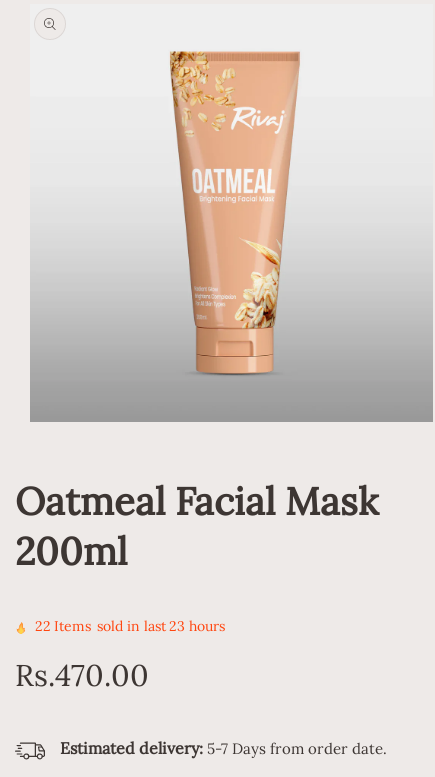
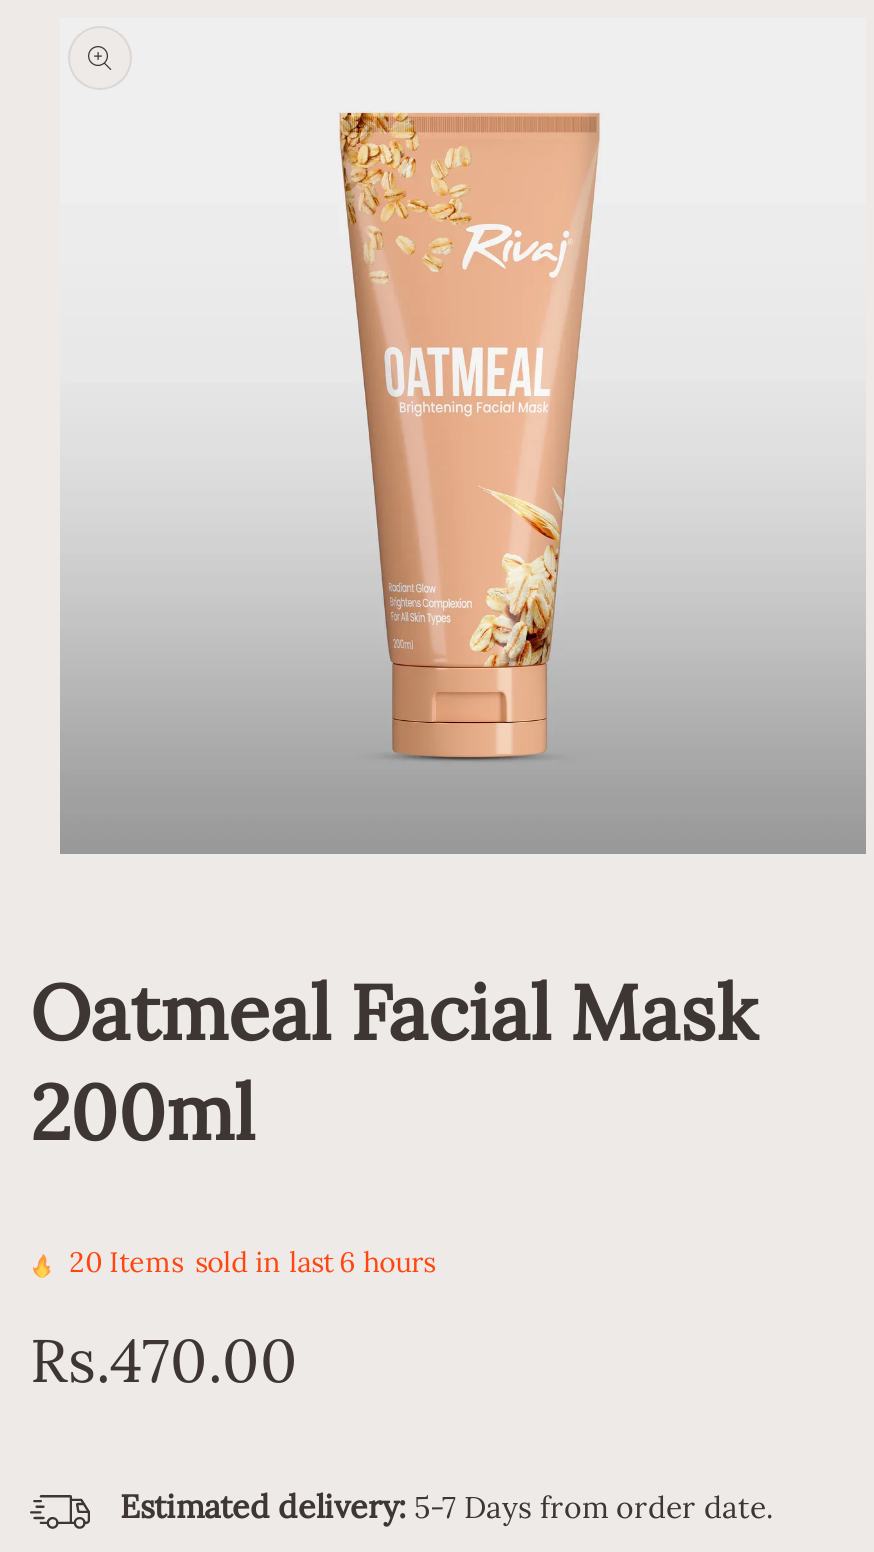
[35,617,225,635] 22 Items sold in last 23 hours -> [69,1245,435,1281] 20 Items sold in last 6 hours

